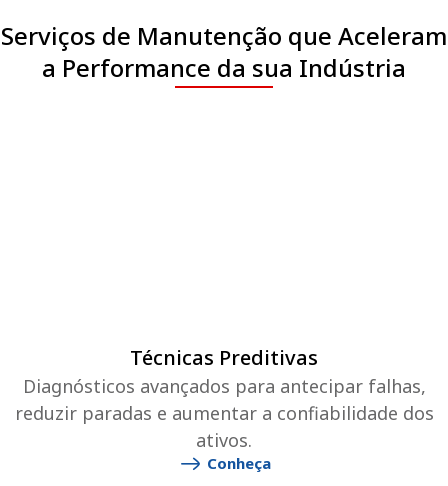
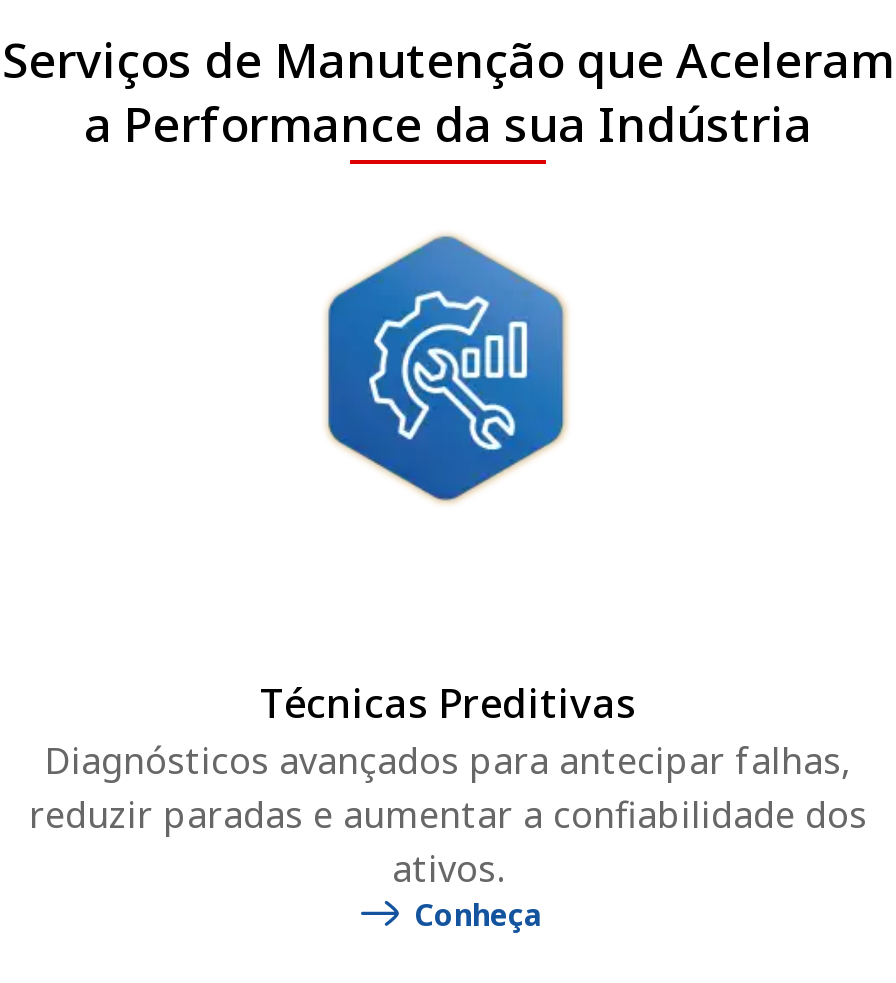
none -> [324,234,568,504] [image]

